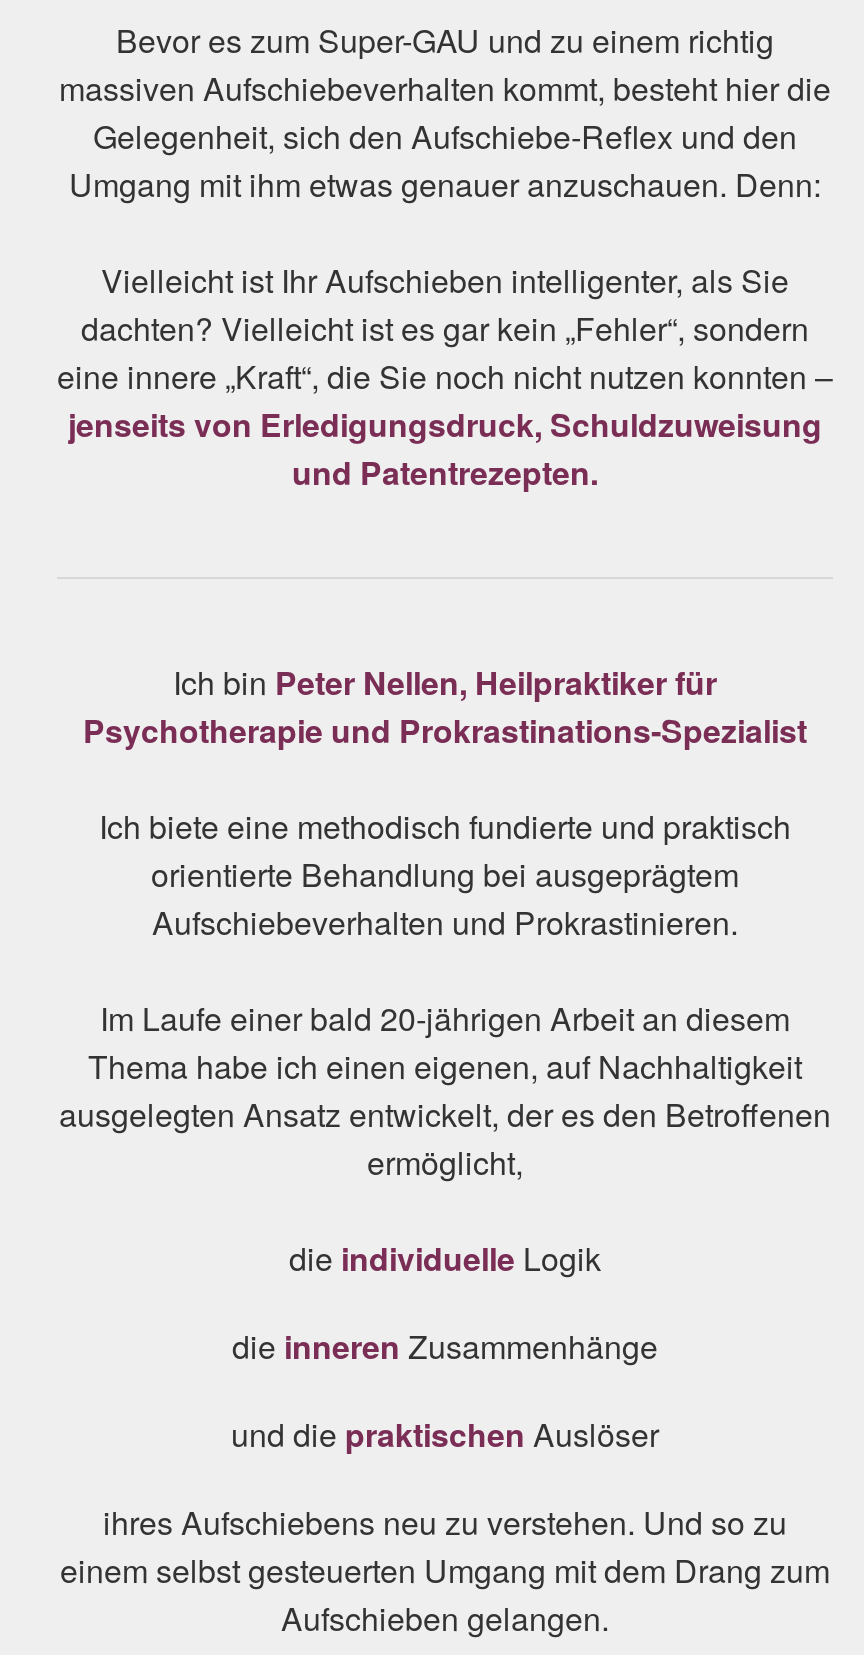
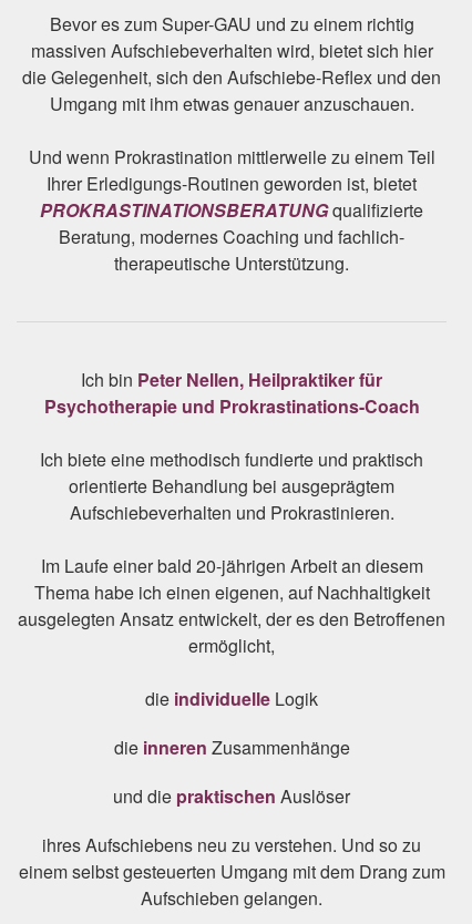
[59,64,831,206] massiven Aufschiebeverhalten kommt, besteht hier die | Gelegenheit, sich den Aufschiebe-Reflex und den | Umgang mit ihm etwas genauer anzuschauen. Denn: -> [22,37,441,116] massiven Aufschiebeverhalten wird, bietet sich hier | die Gelegenheit, sich den Aufschiebe-Reflex und den | Umgang mit ihm etwas genauer anzuschauen.
[57,256,833,494] Vielleicht ist Ihr Aufschieben intelligenter, als Sie | dachten? Vielleicht ist es gar kein „Fehler“, sondern | eine innere „Kraft“, die Sie noch nicht nutzen konnten – | jenseits von Erledigungsdruck, Schuldzuweisung | und Patentrezepten. -> [28,144,435,275] Und wenn Prokrastination mittlerweile zu einem Teil | Ihrer Erledigungs-Routinen geworden ist, bietet | PROKRASTINATIONSBERATUNG qualifizierte | Beratung, modernes Coaching und fachlich- | therapeutische Unterstützung.
[83,706,807,752] Psychotherapie und Prokrastinations-Spezialist -> [44,393,419,418] Psychotherapie und Prokrastinations-Coach

